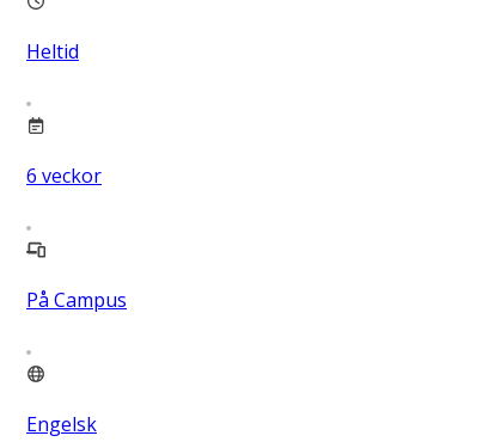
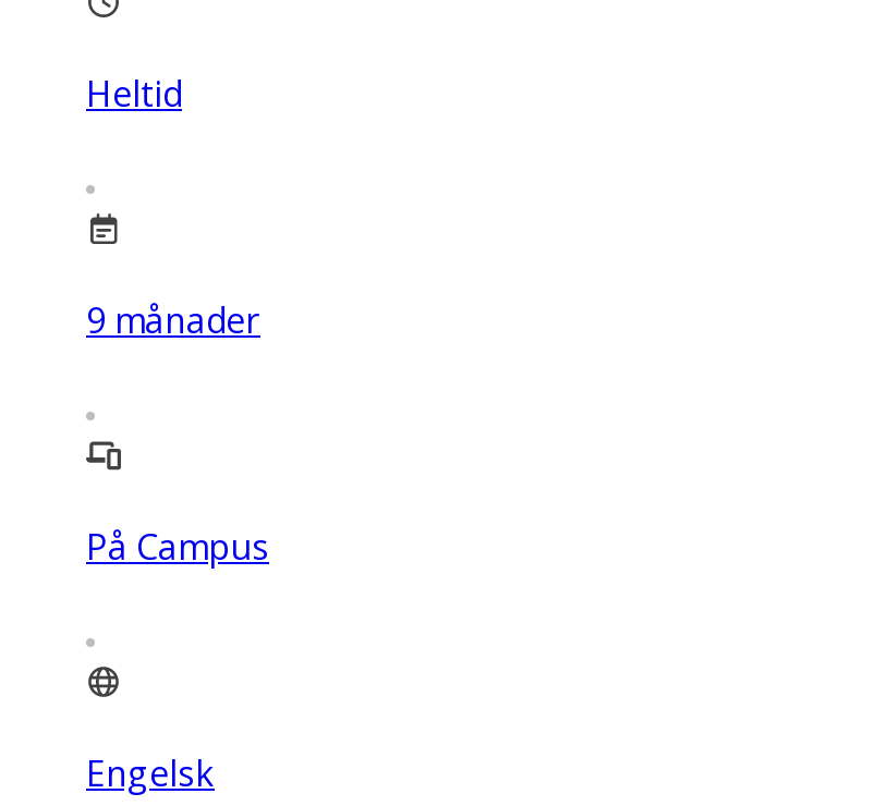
[26,162,102,188] 6 veckor -> [86,295,260,343] 9 månader

